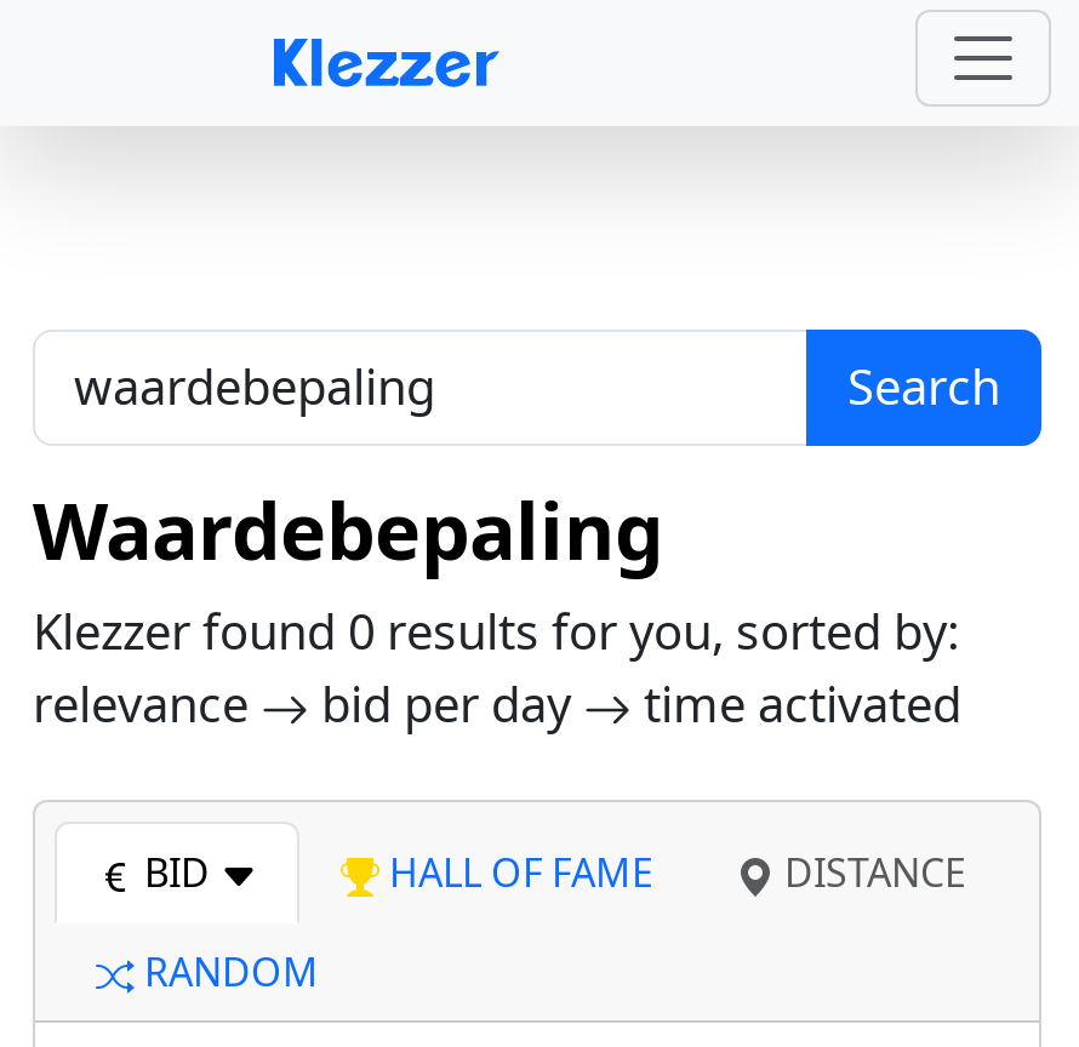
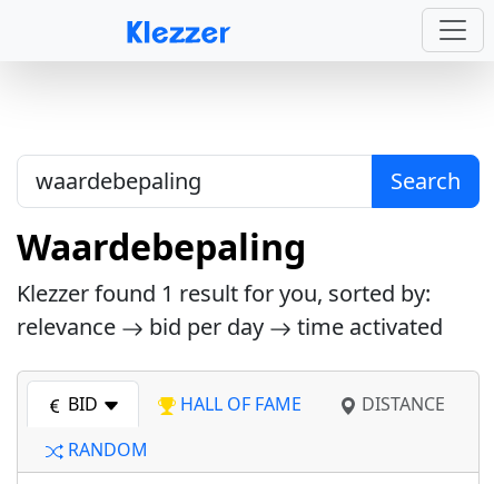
[33,599,959,664] Klezzer found 0 results for you, sorted by: -> [17,278,431,308] Klezzer found 1 result for you, sorted by:

